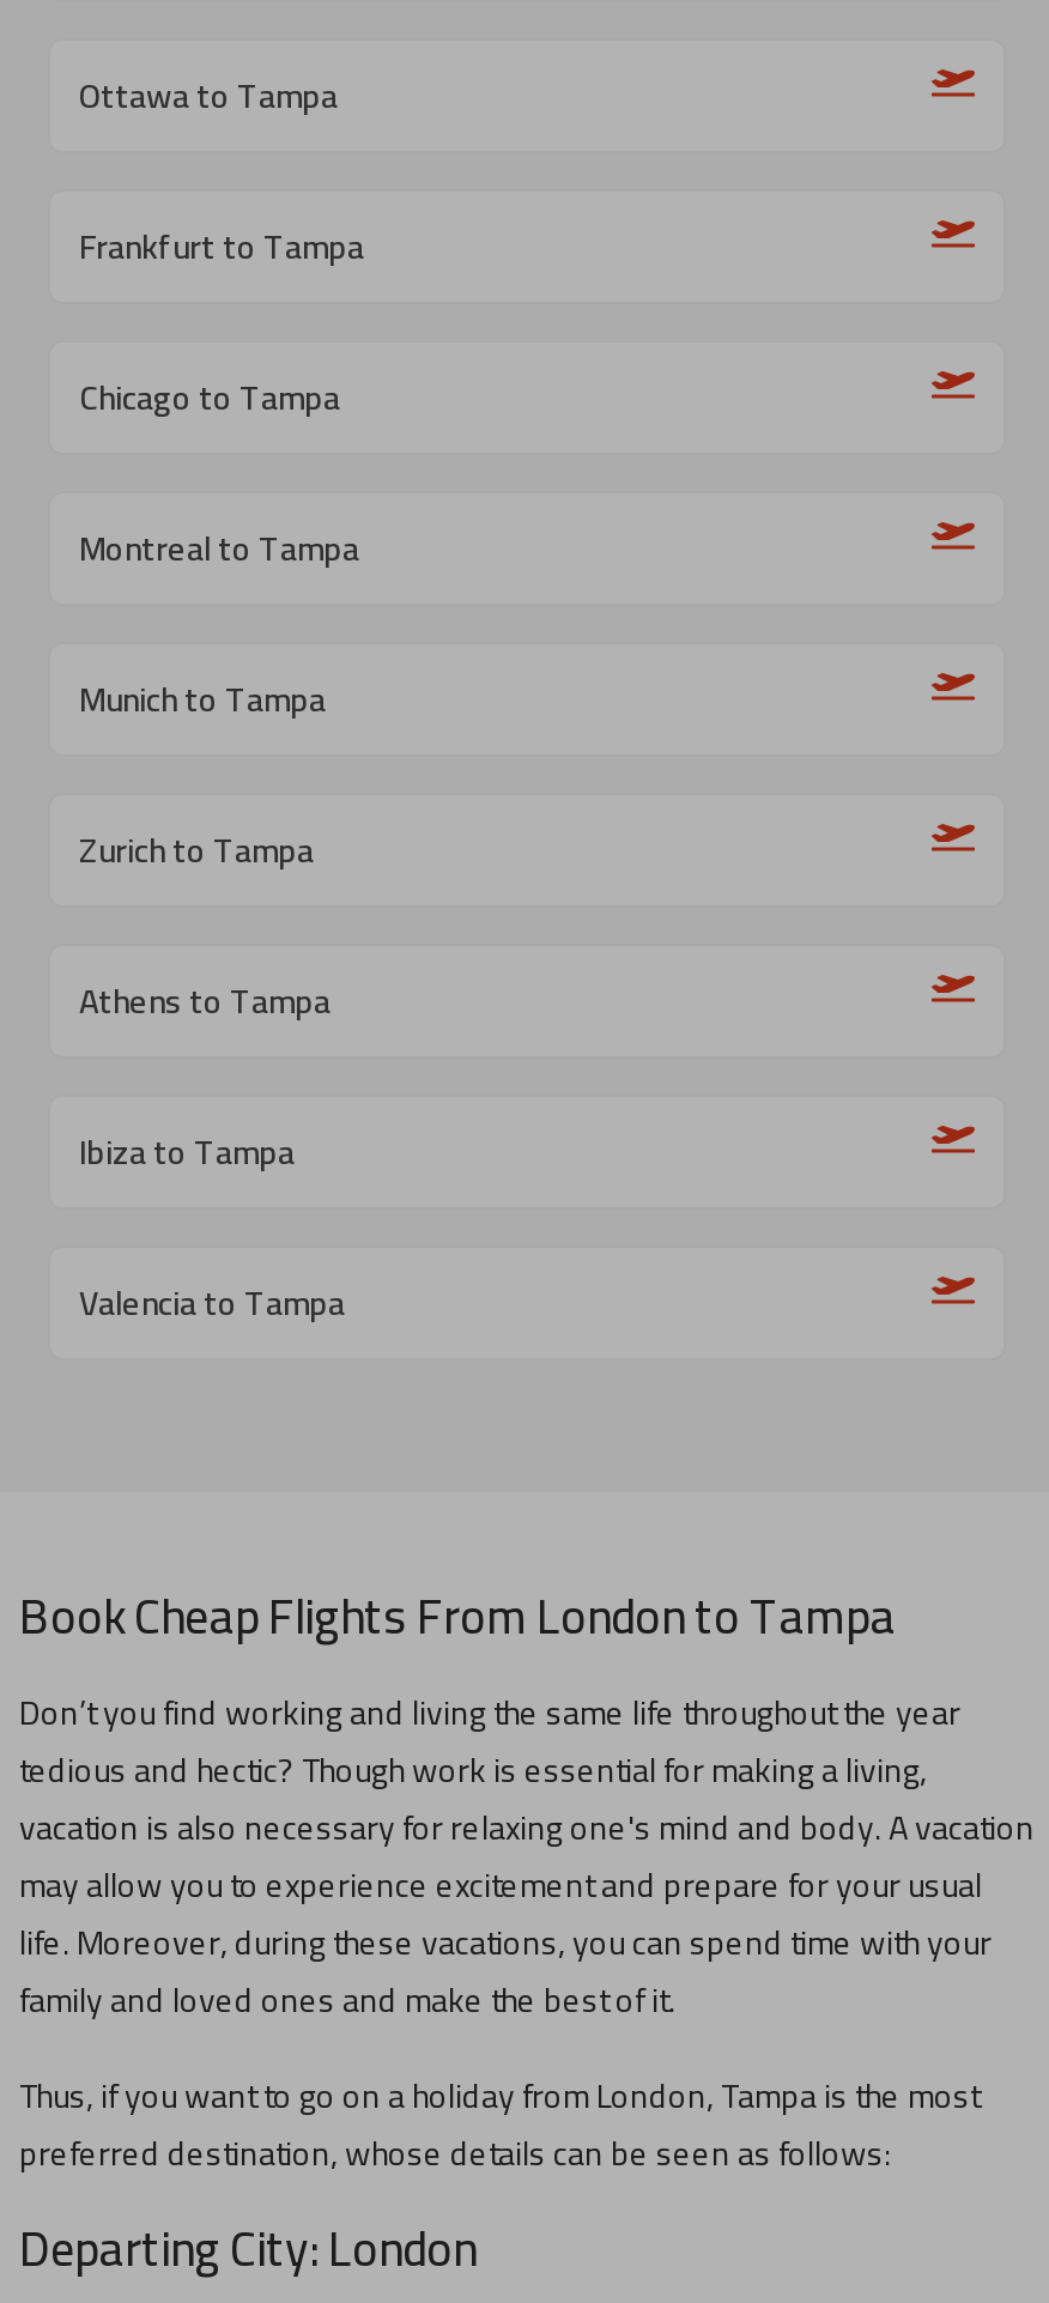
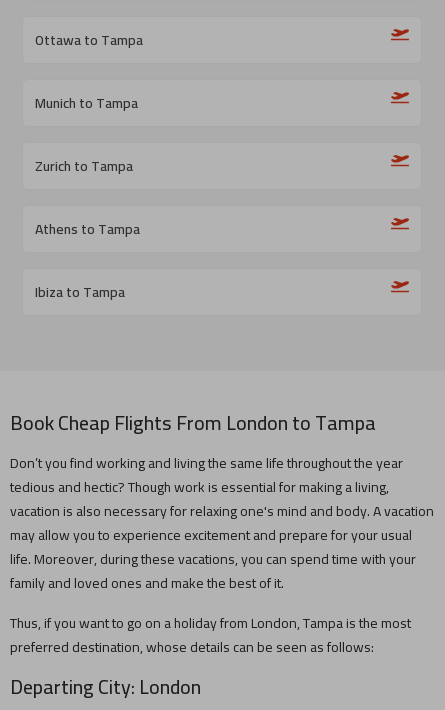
[79,216,364,580] Frankfurt to Tampa | Chicago to Tampa | Montreal to Tampa -> none
[79,1272,345,1334] Valencia to Tampa -> none

